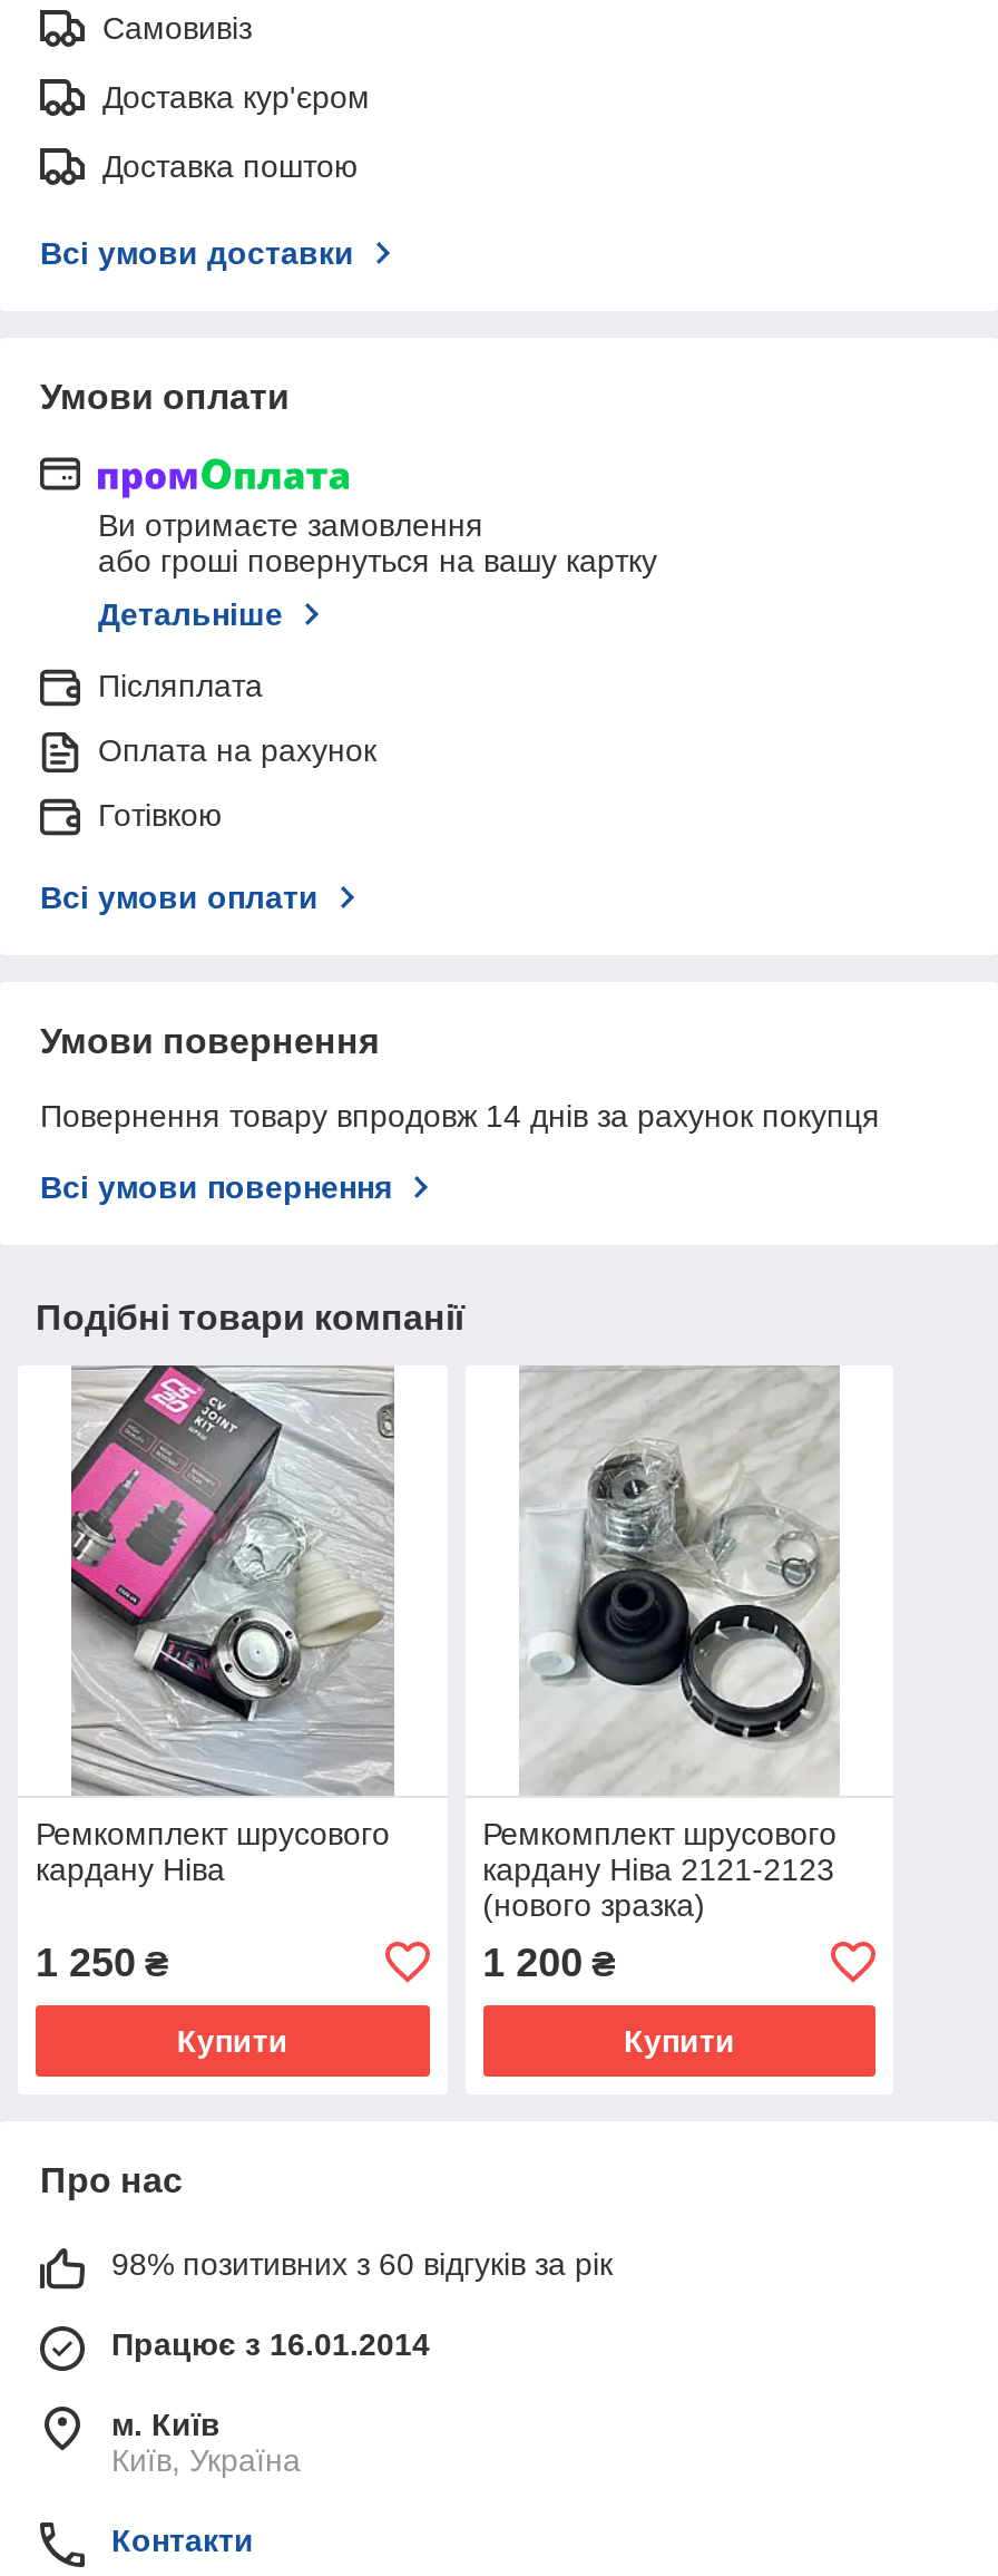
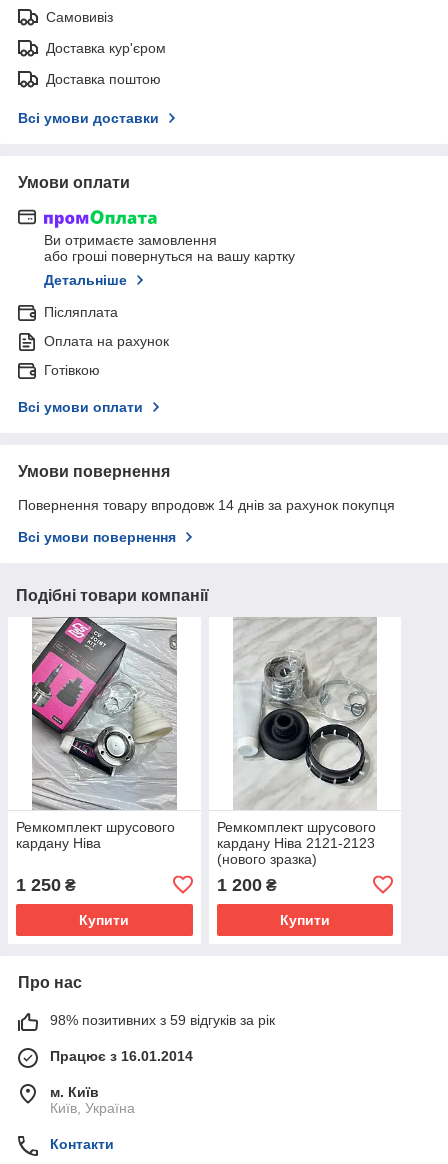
[111,2246,613,2281] 98% позитивних з 60 відгуків за рік -> [50,1012,275,1028] 98% позитивних з 59 відгуків за рік

